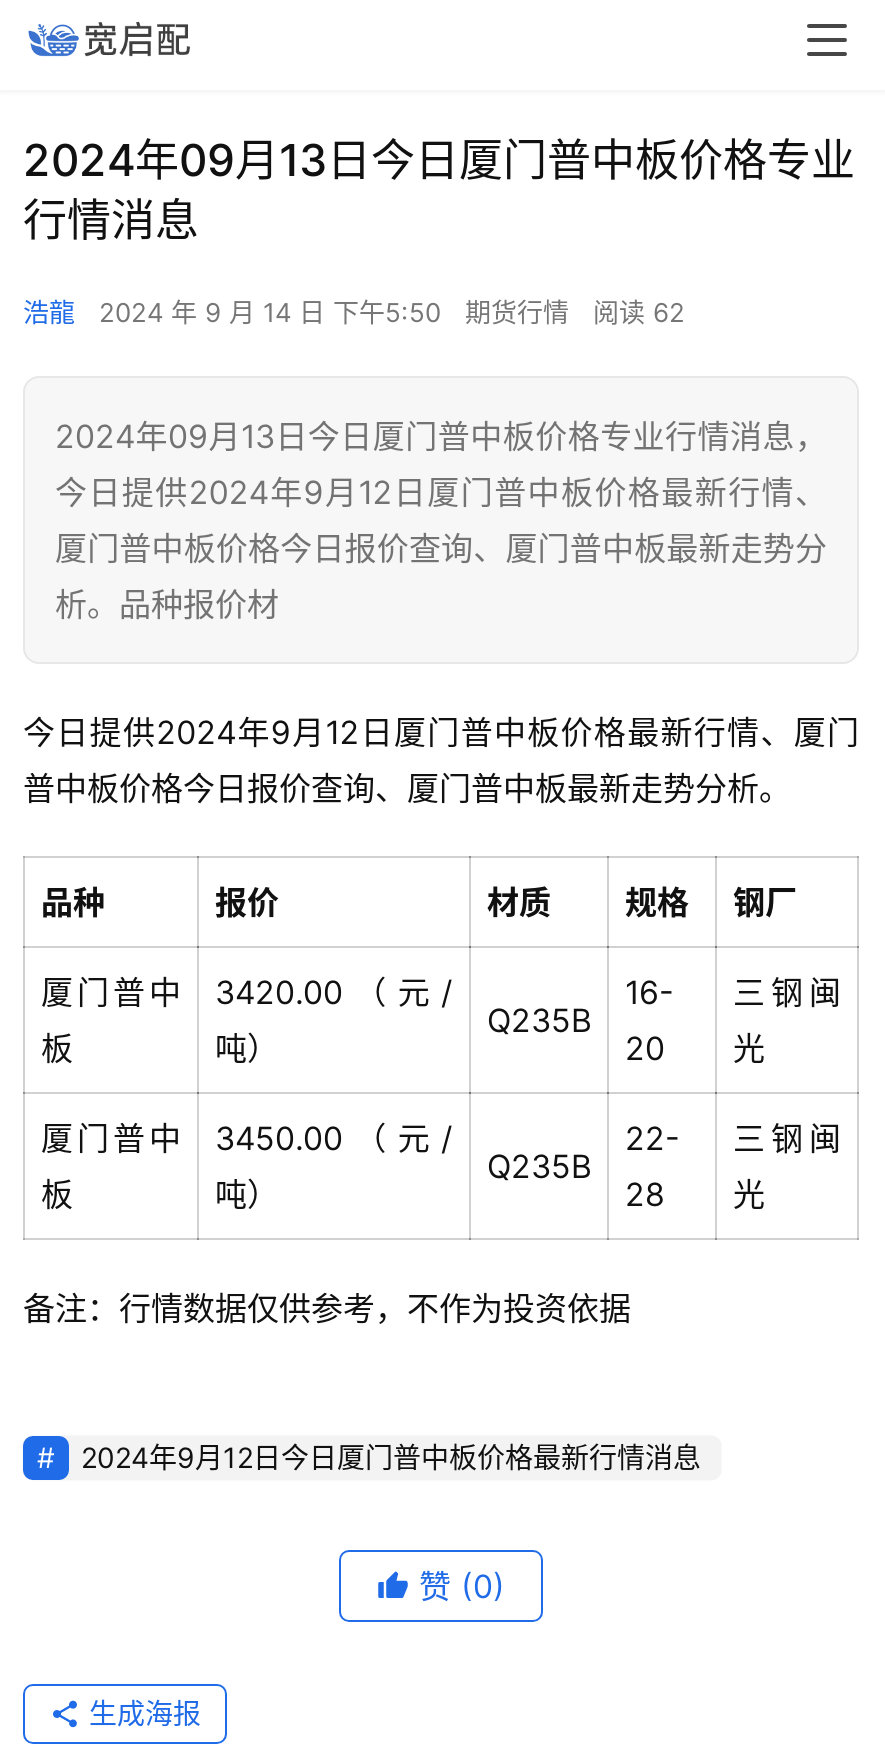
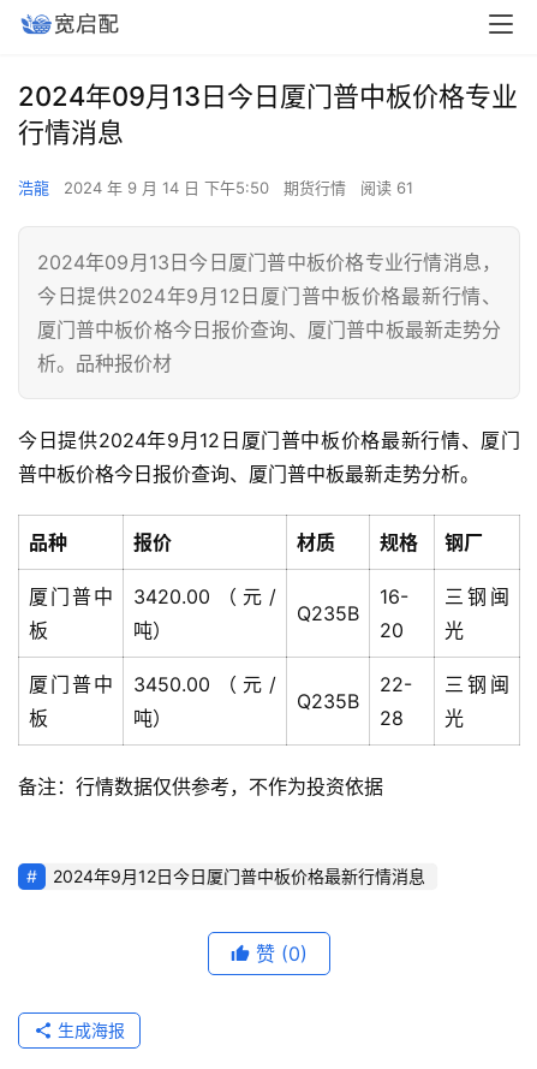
[23,296,685,328] 浩龍 2024 年 9 月 14 日 下午5:50 期货行情 阅读 62 -> [18,178,413,197] 浩龍 2024 年 9 月 14 日 下午5:50 期货行情 阅读 61

